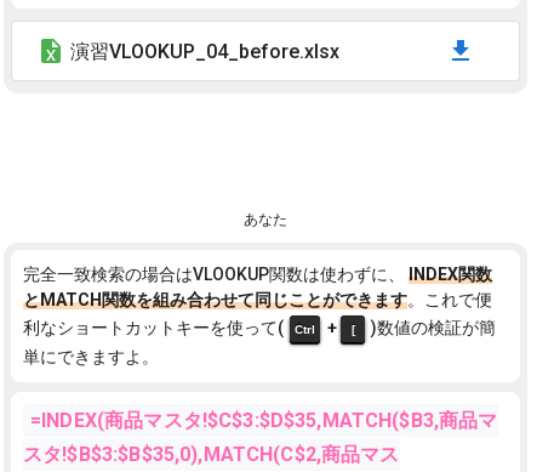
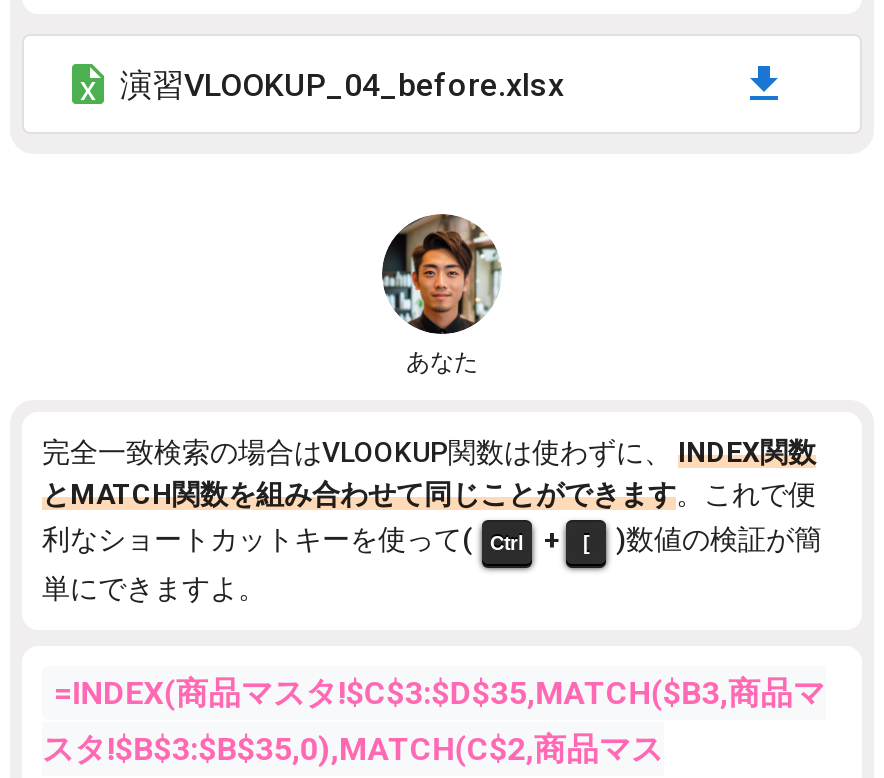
none -> [380,212,502,336] [image]

